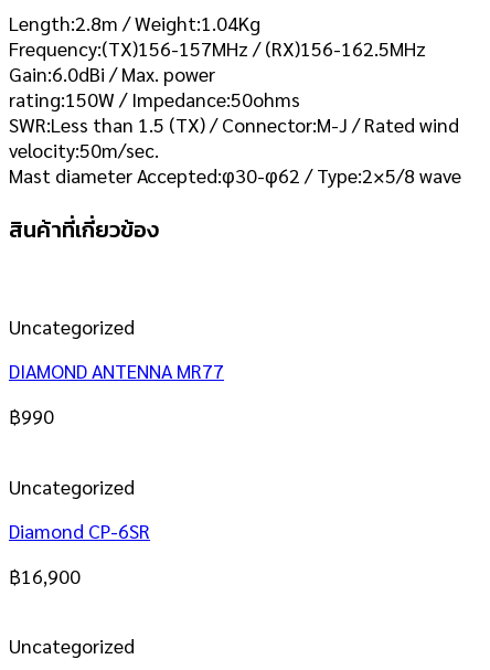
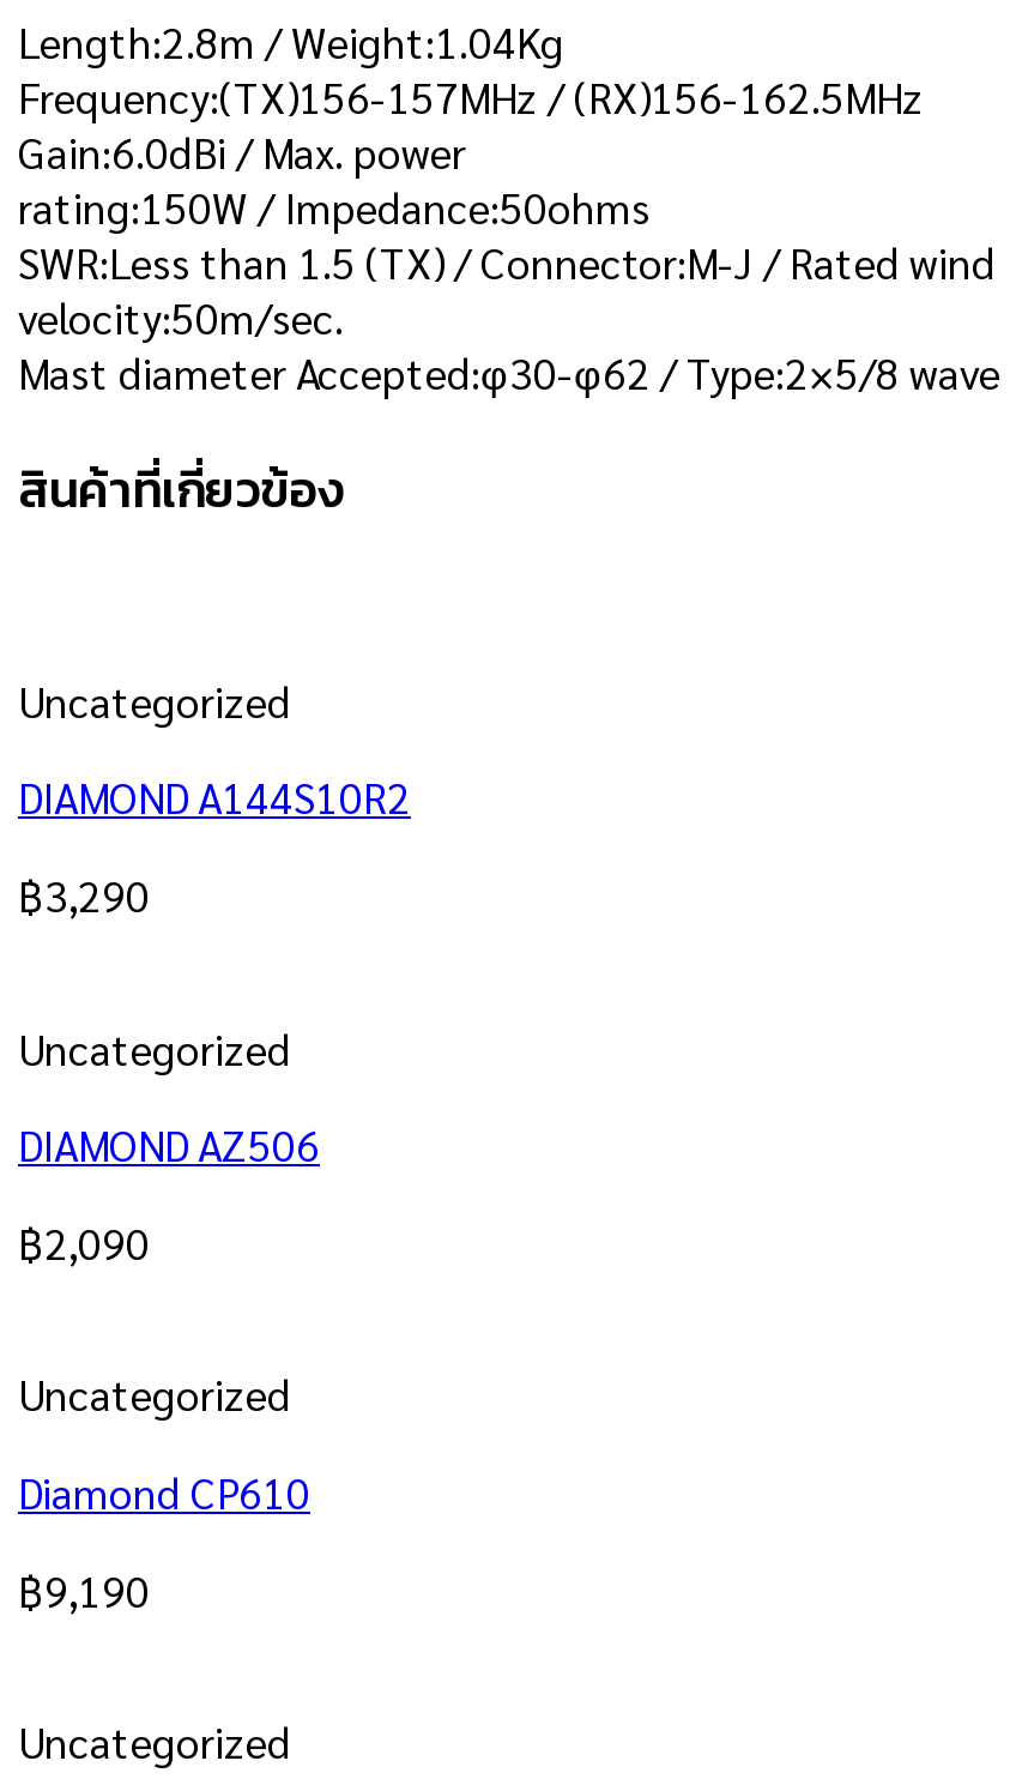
[9,358,224,383] DIAMOND ANTENNA MR77 -> [18,769,411,825] DIAMOND A144S10R2
[9,403,54,428] ฿990 -> [18,867,150,922] ฿3,290
[9,518,150,588] Diamond CP-6SR | ฿16,900 -> [18,1117,320,1616] DIAMOND AZ506 | ฿2,090 | Uncategorized | Diamond CP610 | ฿9,190

